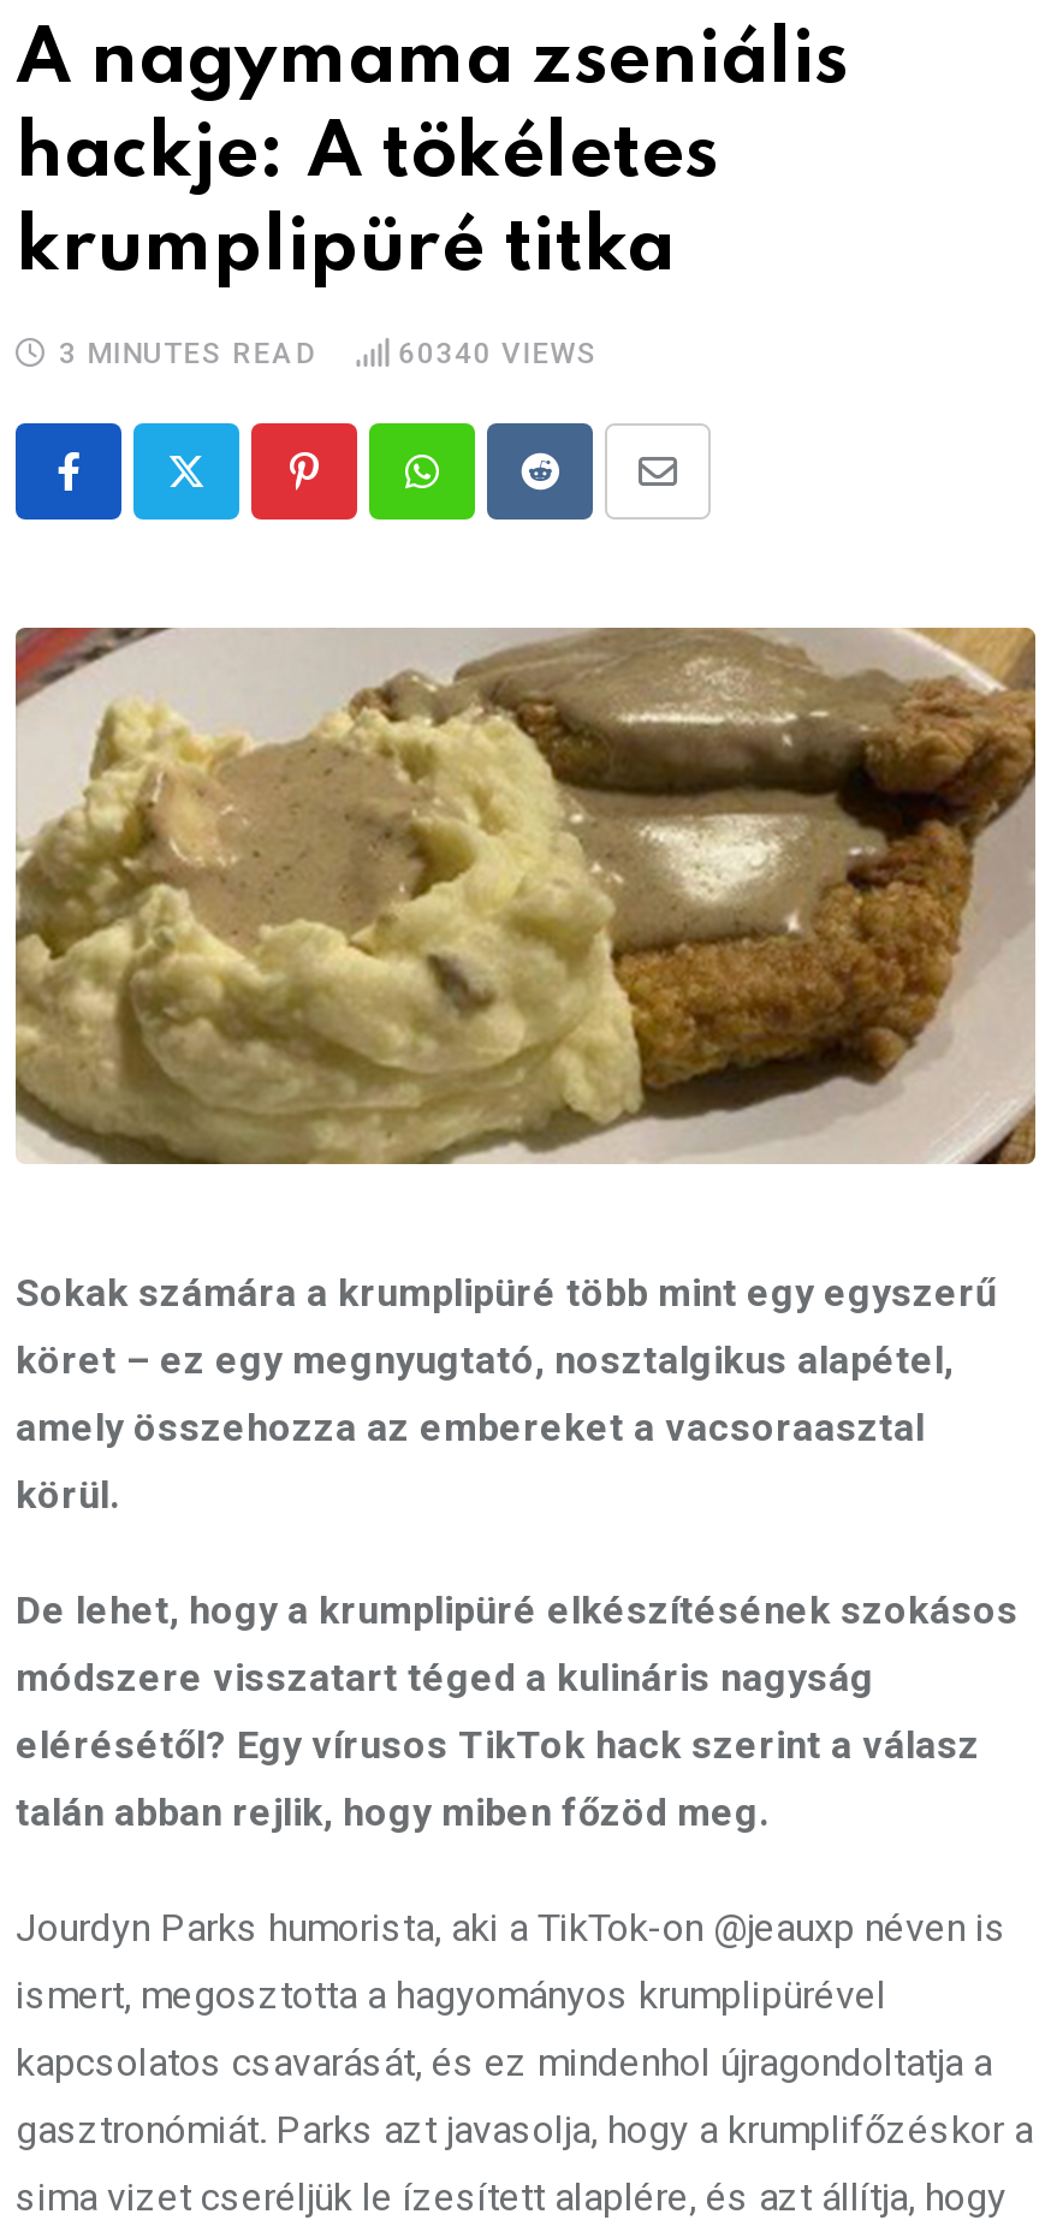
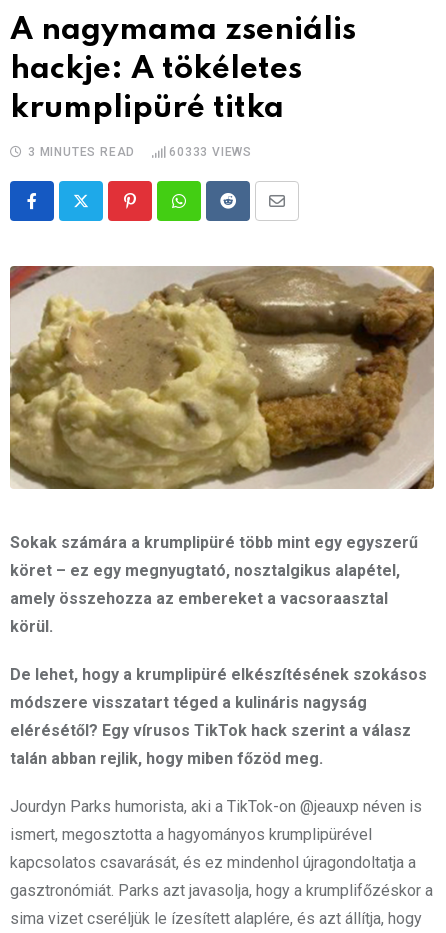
[399,337,598,370] 60340 VIEWS -> [169,145,252,159] 60333 VIEWS

